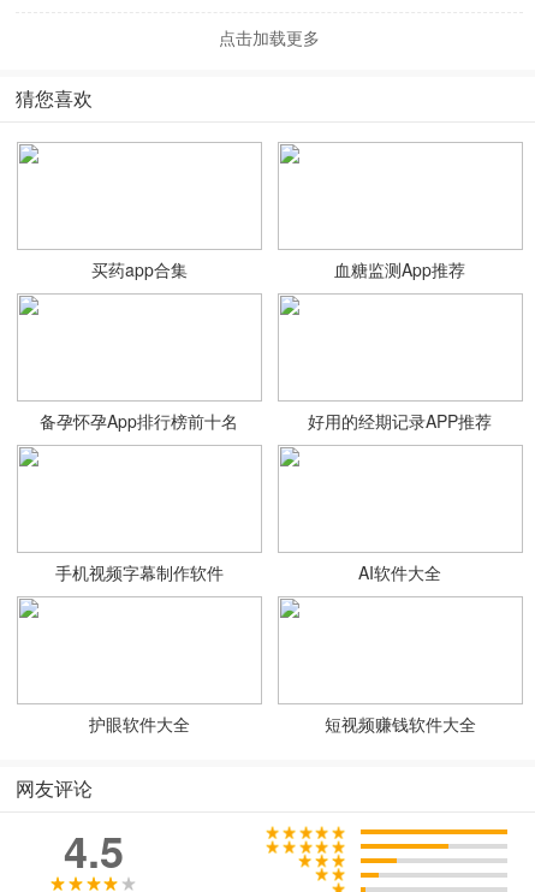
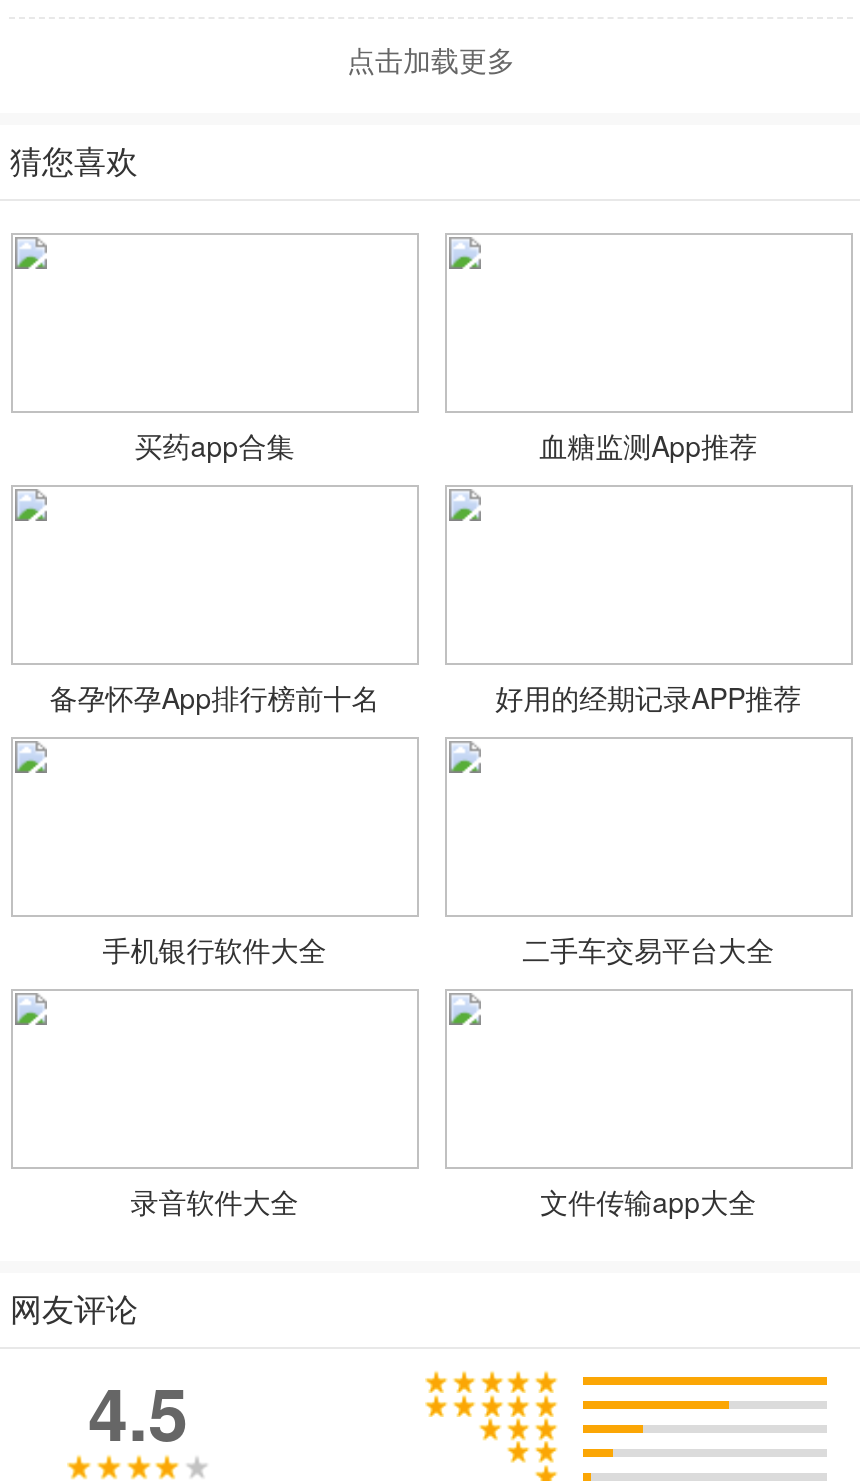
[55,560,441,584] 手机视频字幕制作软件 | AI软件大全 -> [102,929,774,969] 手机银行软件大全 | 二手车交易平台大全
[89,712,476,736] 护眼软件大全 | 短视频赚钱软件大全 -> [130,1181,756,1221] 录音软件大全 | 文件传输app大全

